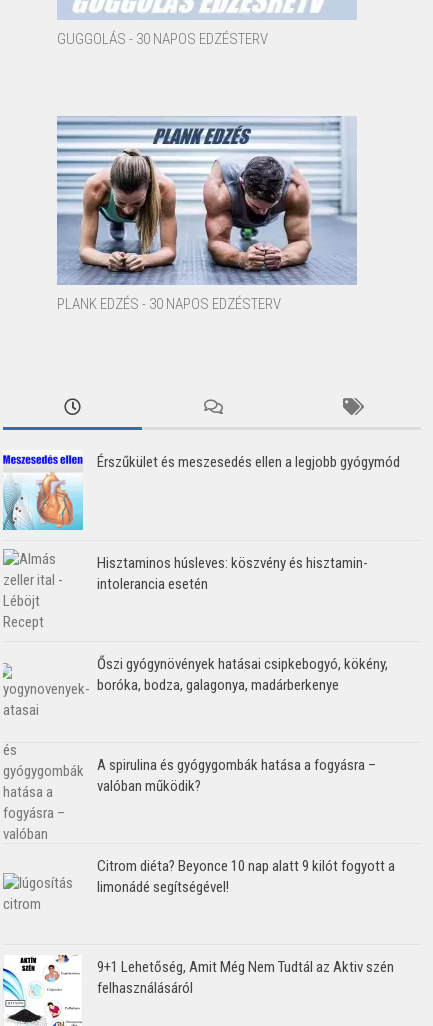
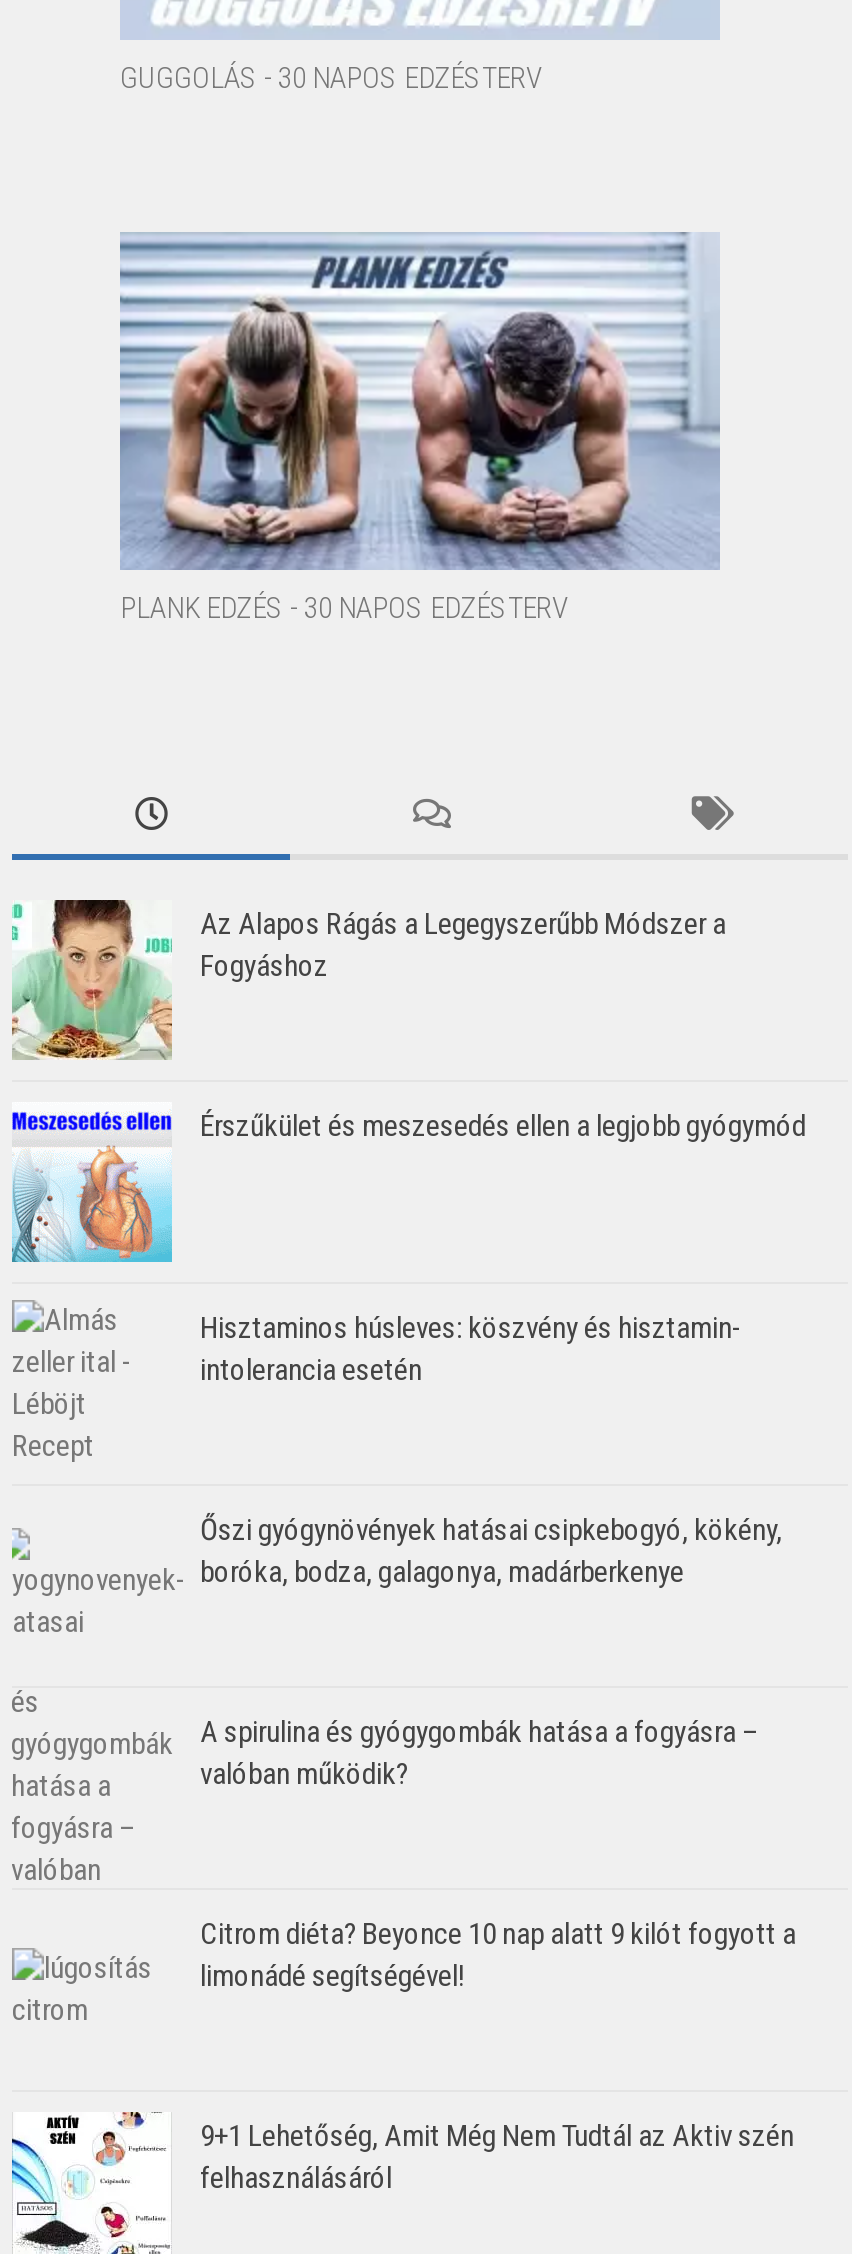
none -> [10,898,726,1060] [image] | Az Alapos Rágás a Legegyszerűbb Módszer a | Fogyáshoz

